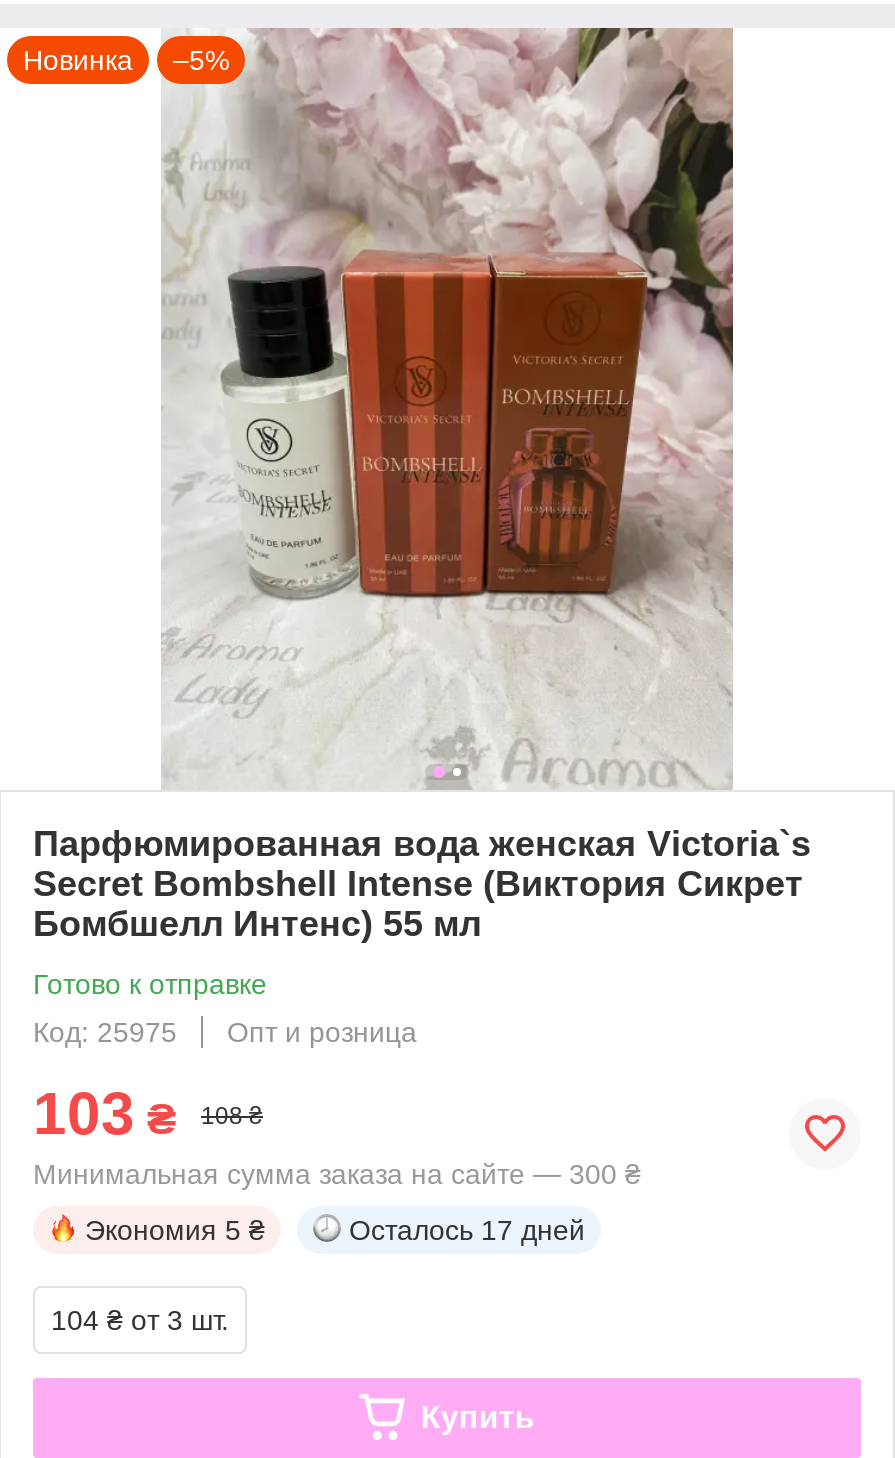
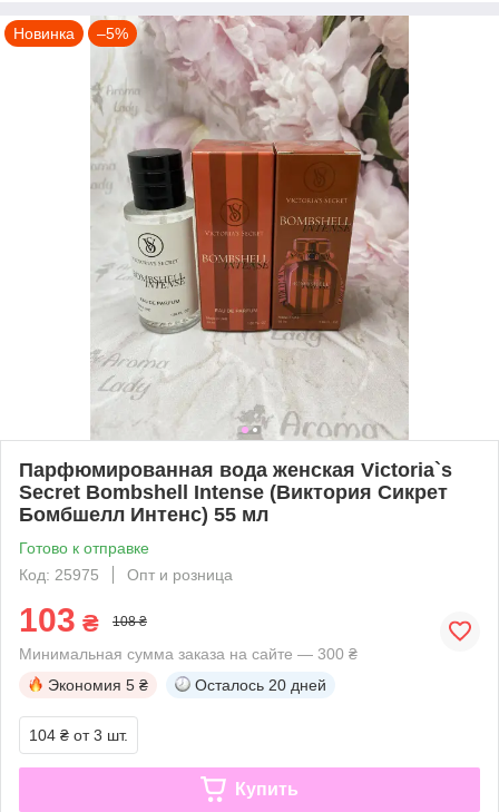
[349,1214,585,1246] Осталось 17 дней -> [195,676,326,694] Осталось 20 дней

